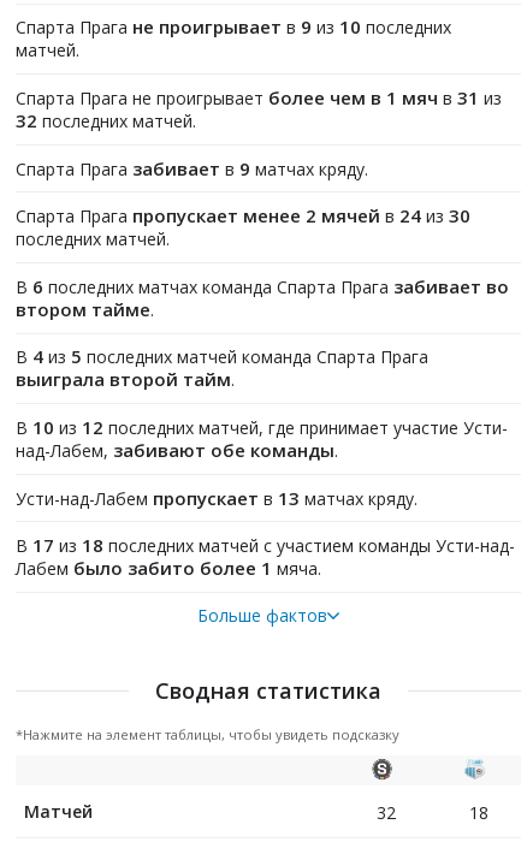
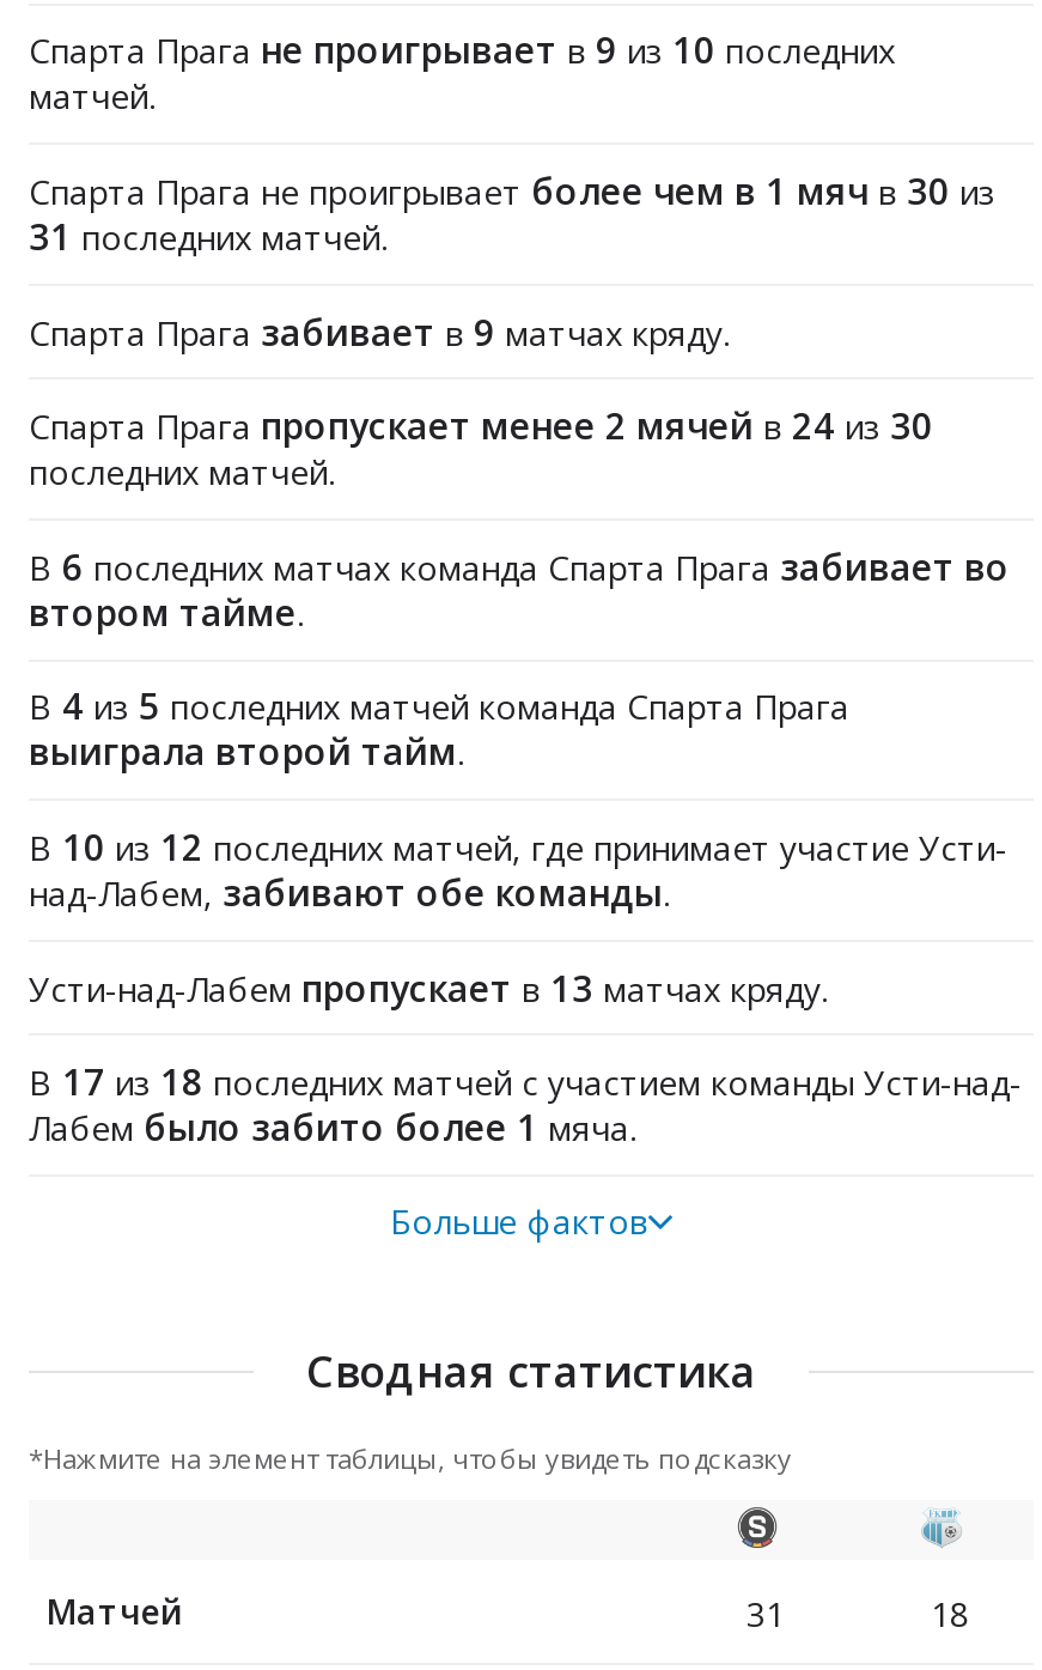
[16,85,502,109] Спарта Прага не проигрывает более чем в 1 мяч в 31 из -> [29,166,995,214] Спарта Прага не проигрывает более чем в 1 мяч в 30 из
[16,108,196,132] 32 последних матчей. -> [29,212,388,260] 31 последних матчей.
[377,801,396,823] 32 -> [747,1590,785,1635] 31

